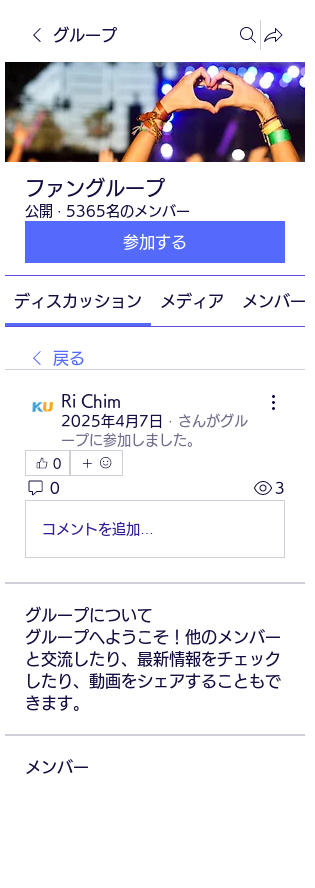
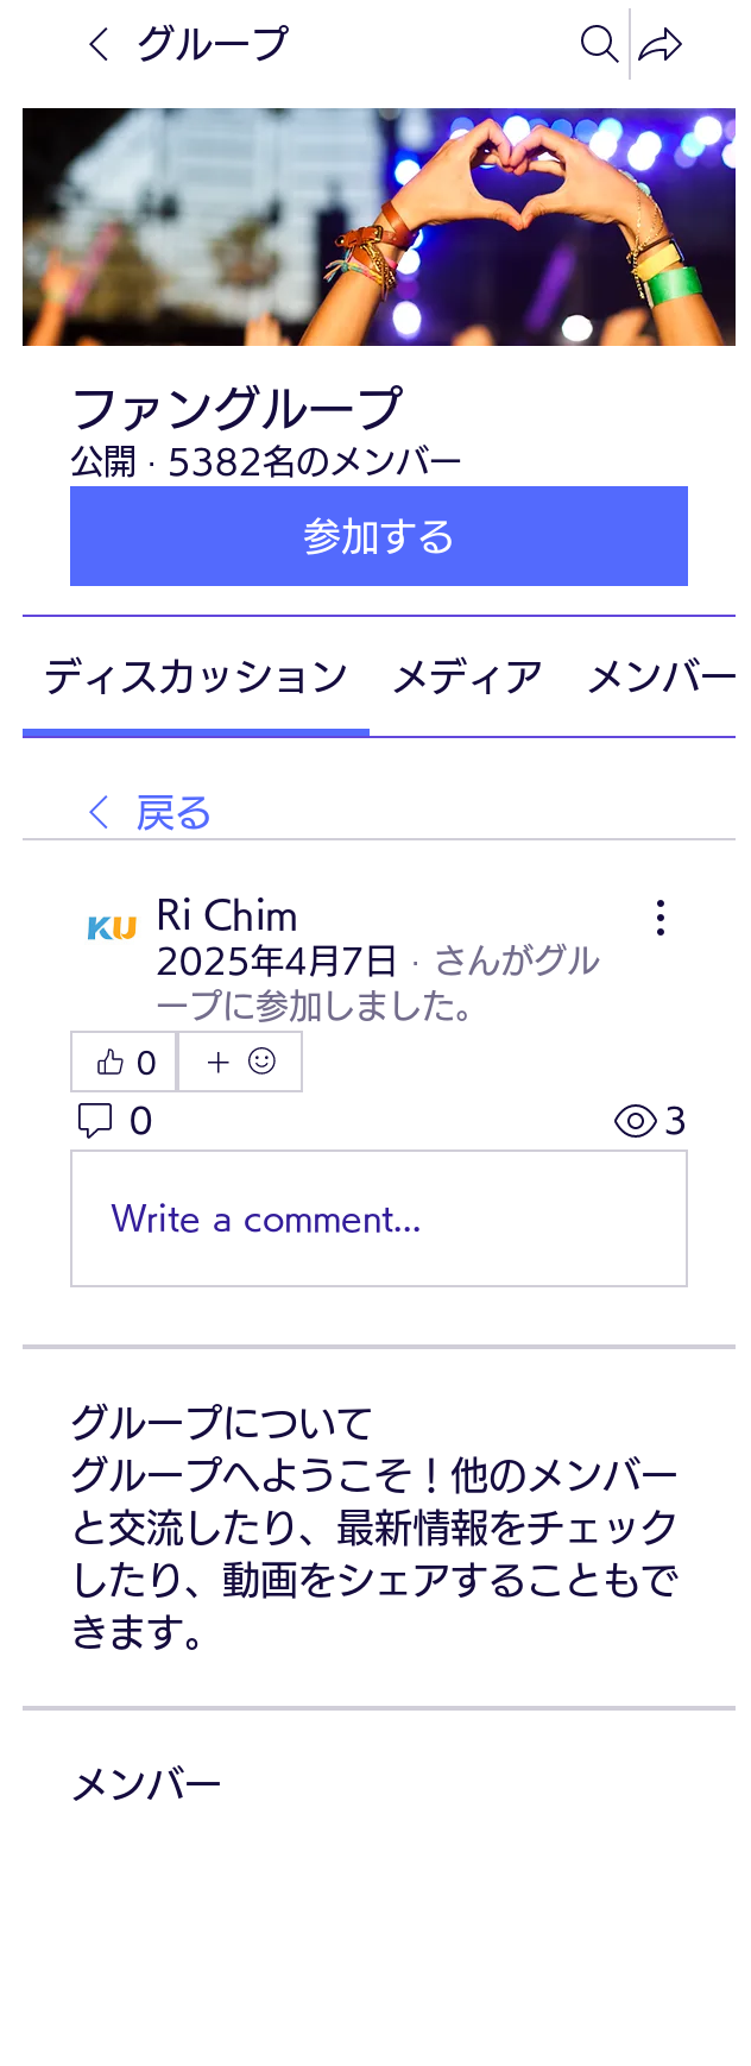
[25,204,190,218] 公開 · 5365名のメンバー -> [70,446,462,479] 公開 · 5382名のメンバー
[42,521,154,535] コメントを追加… -> [111,1201,422,1234] Write a comment...

